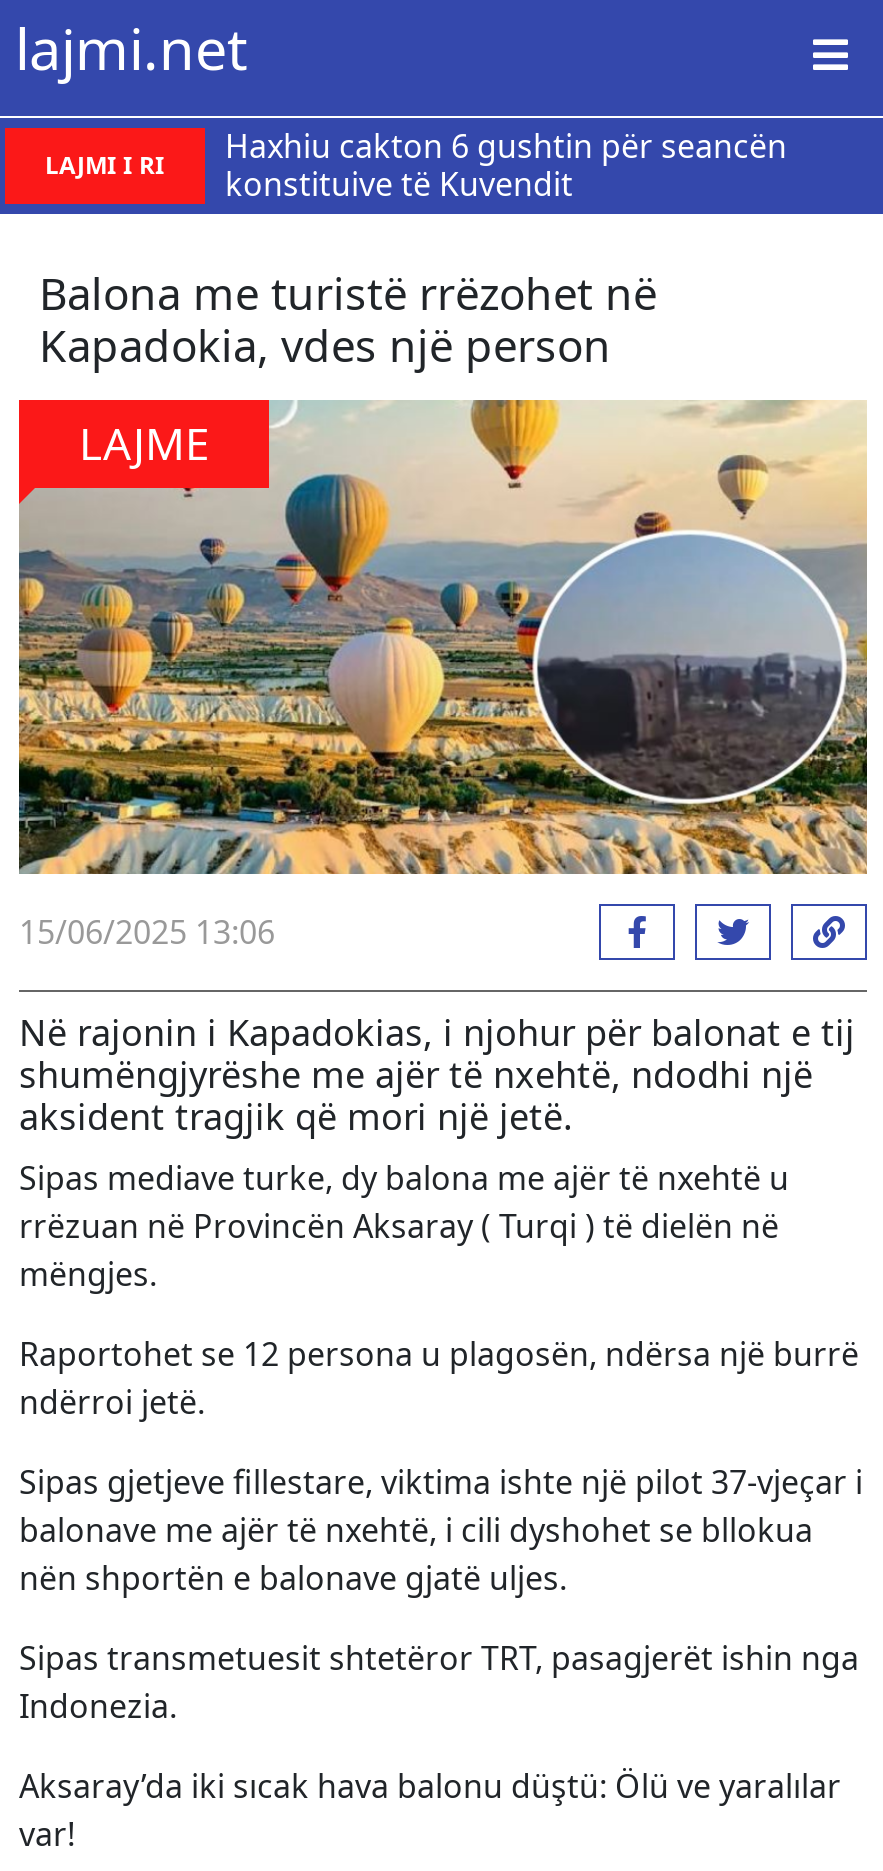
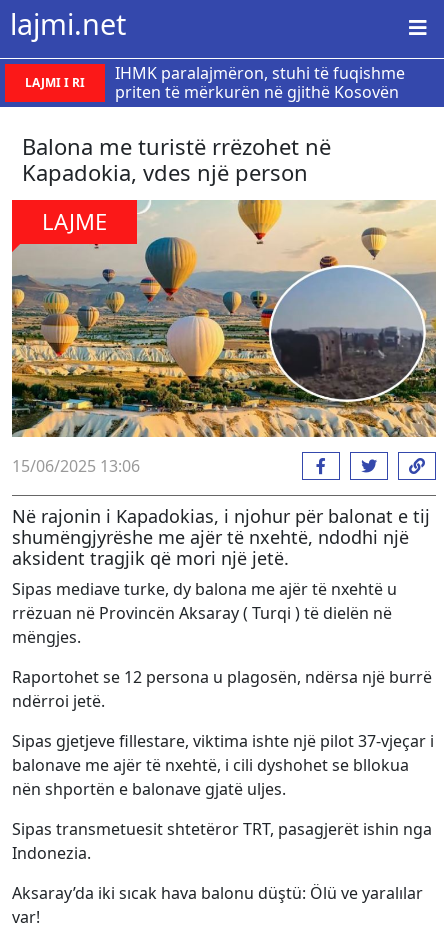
[225,124,787,206] Haxhiu cakton 6 gushtin për seancën | konstituive të Kuvendit -> [115,62,405,103] IHMK paralajmëron, stuhi të fuqishme | priten të mërkurën në gjithë Kosovën

